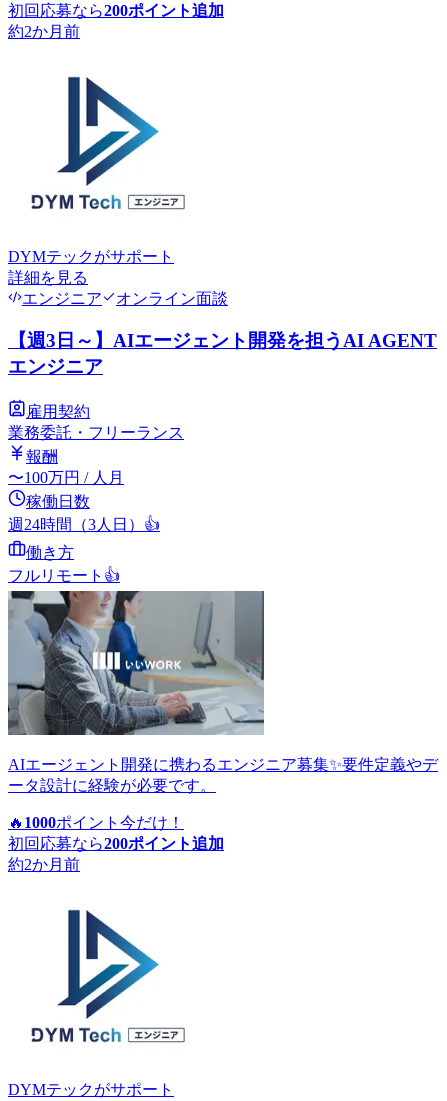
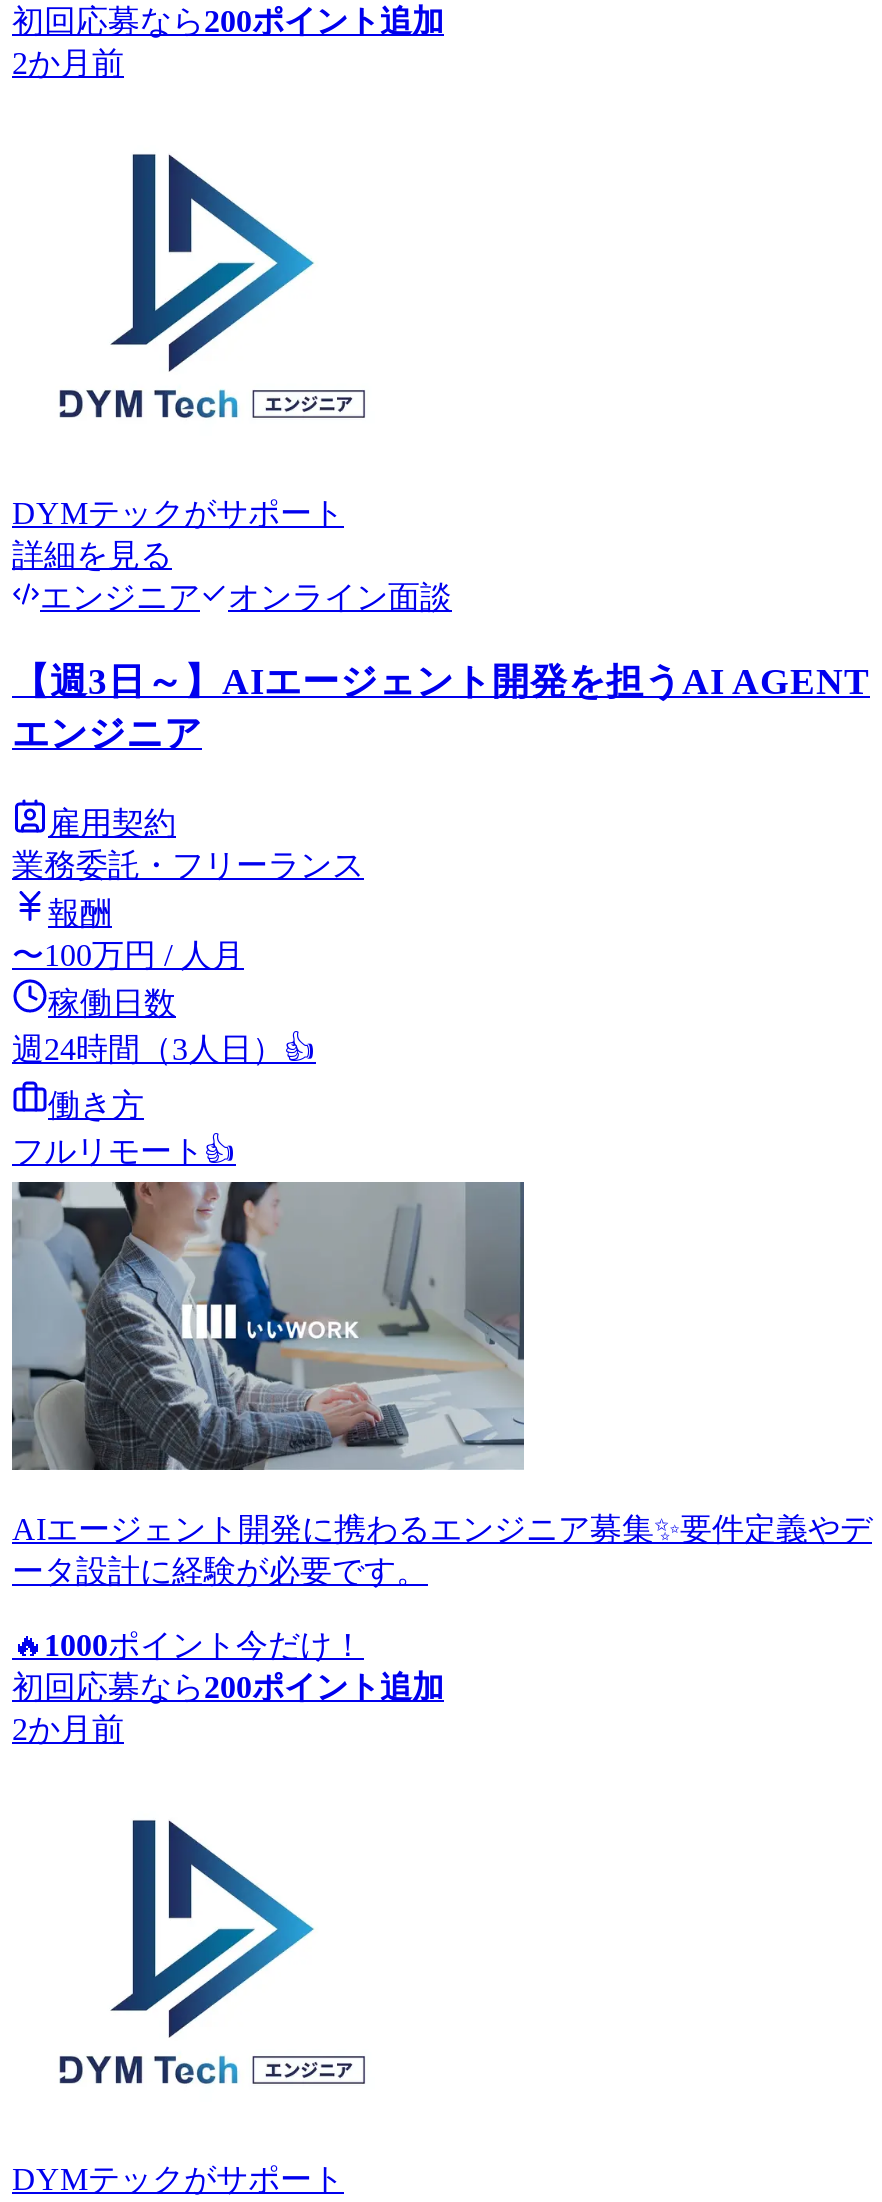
[8,23,80,40] 約2か月前 -> [12,45,124,79] 2か月前
[8,856,80,873] 約2か月前 -> [12,1712,124,1746] 2か月前

